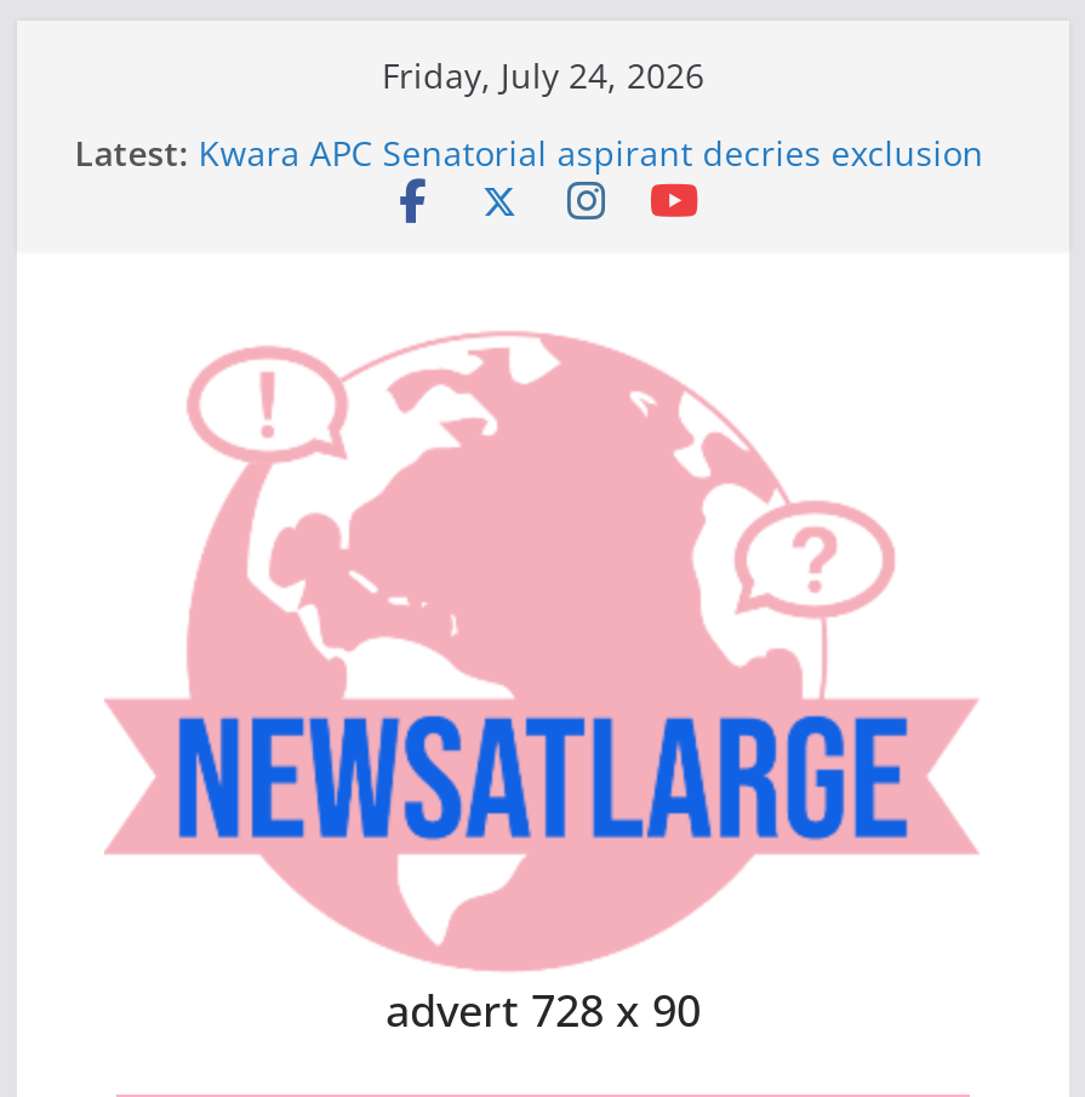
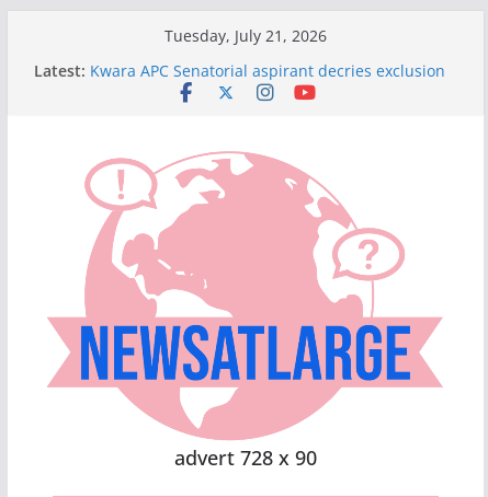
[382,52,704,98] Friday, July 24, 2026 -> [164,25,327,46] Tuesday, July 21, 2026

